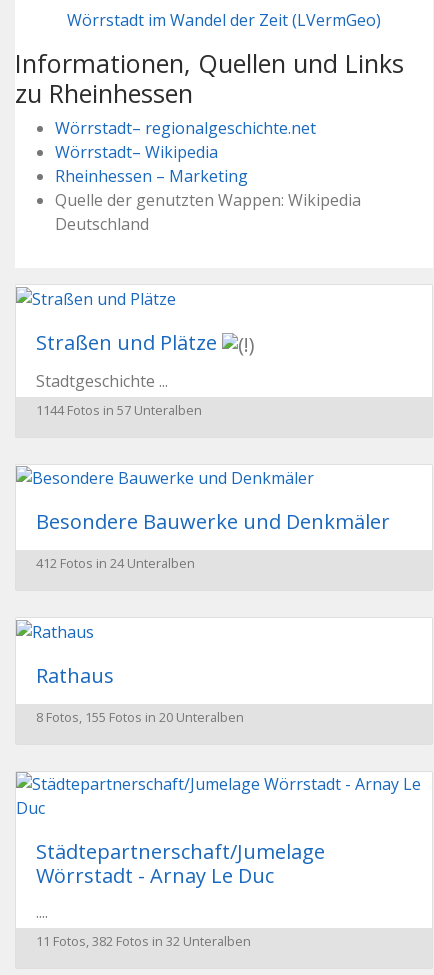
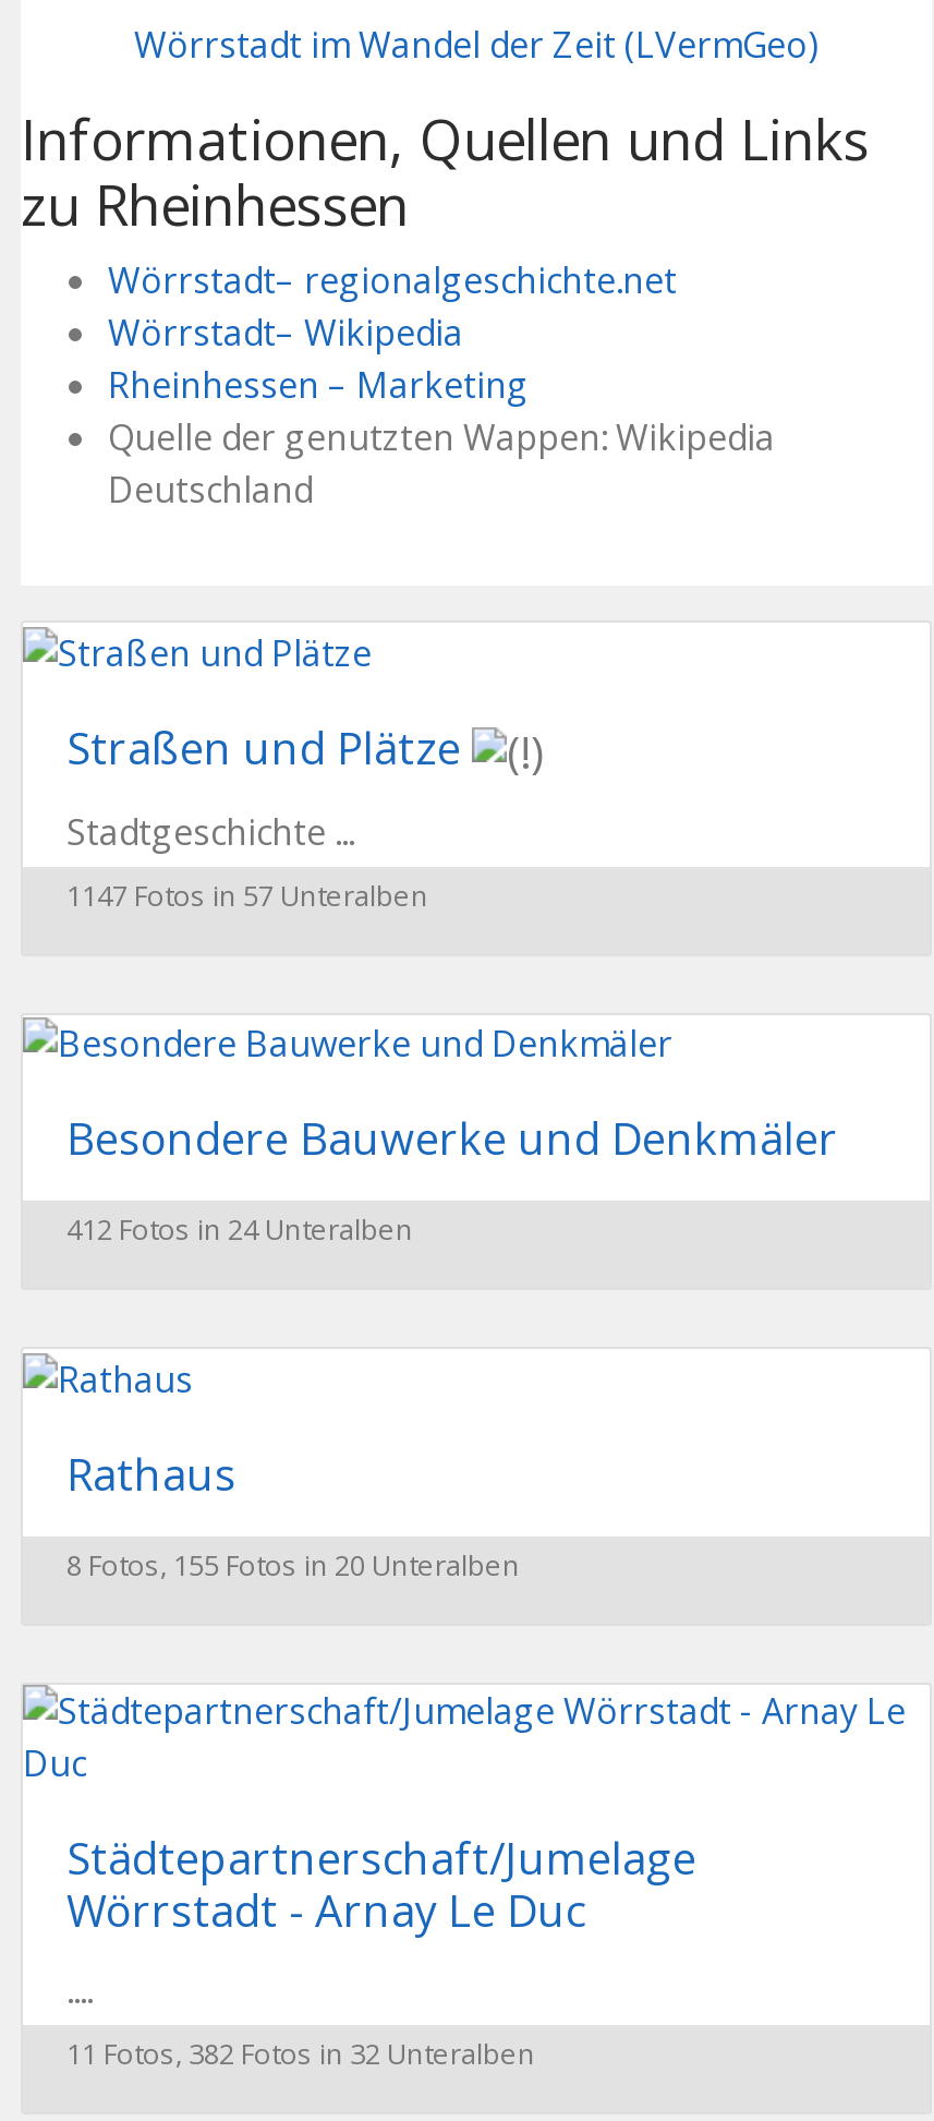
[36,401,202,419] 1144 Fotos in 57 Unteralben -> [66,875,428,914] 1147 Fotos in 57 Unteralben

